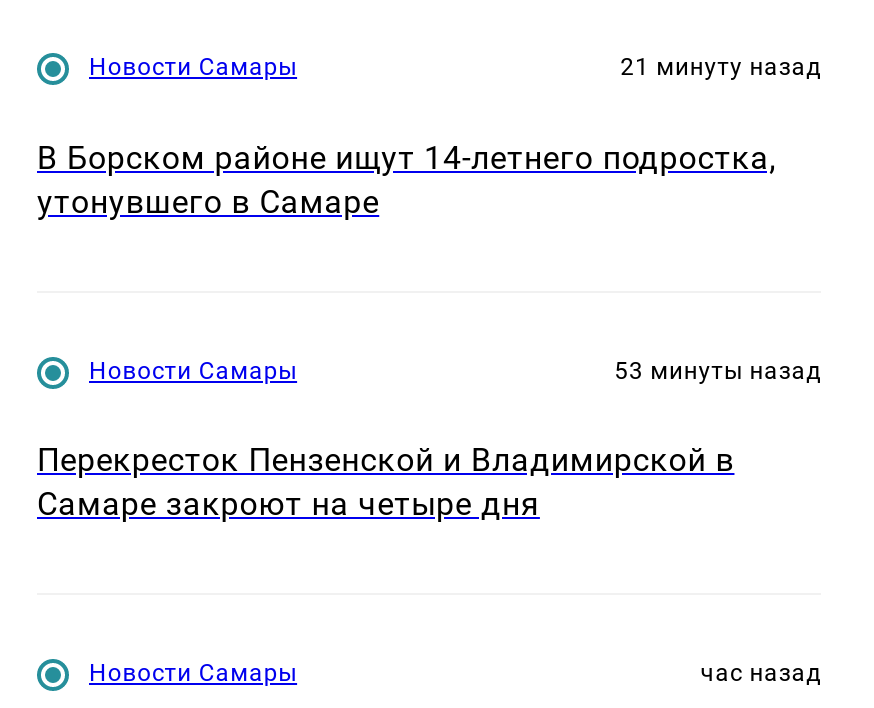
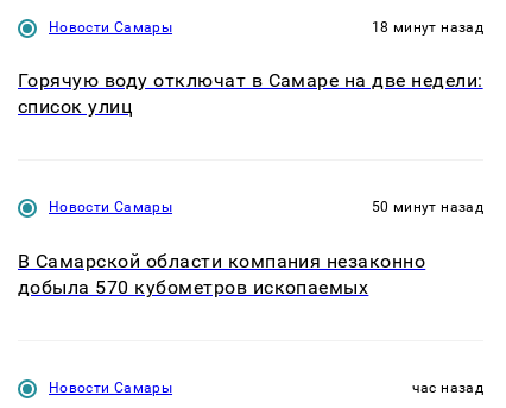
[620,54,821,82] 21 минуту назад -> [372,19,483,36] 18 минут назад
[37,138,776,220] В Борском районе ищут 14-летнего подростка, | утонувшего в Самаре -> [18,69,483,118] Горячую воду отключат в Самаре на две недели: | список улиц
[614,357,821,385] 53 минуты назад -> [372,199,483,216] 50 минут назад
[37,441,734,523] Перекресток Пензенской и Владимирской в | Самаре закроют на четыре дня -> [18,249,425,298] В Самарской области компания незаконно | добыла 570 кубометров ископаемых

